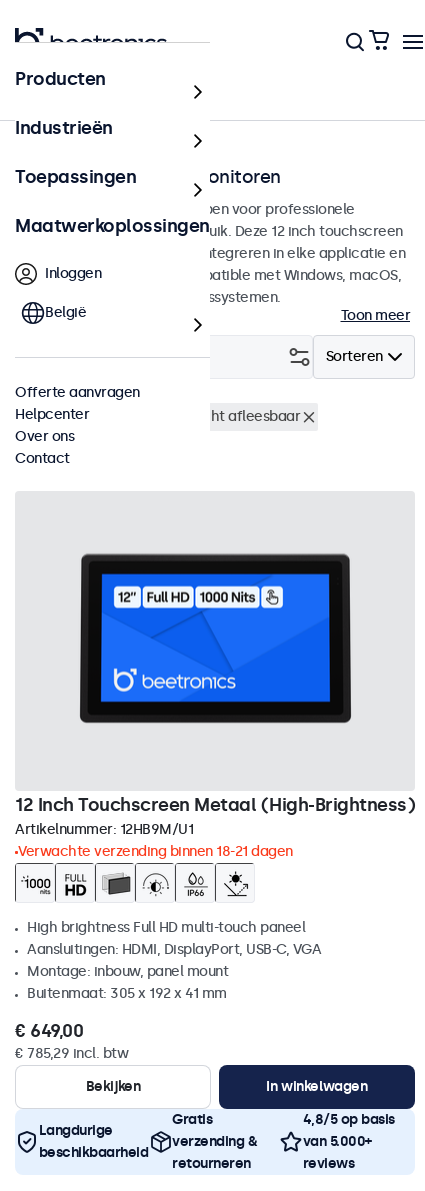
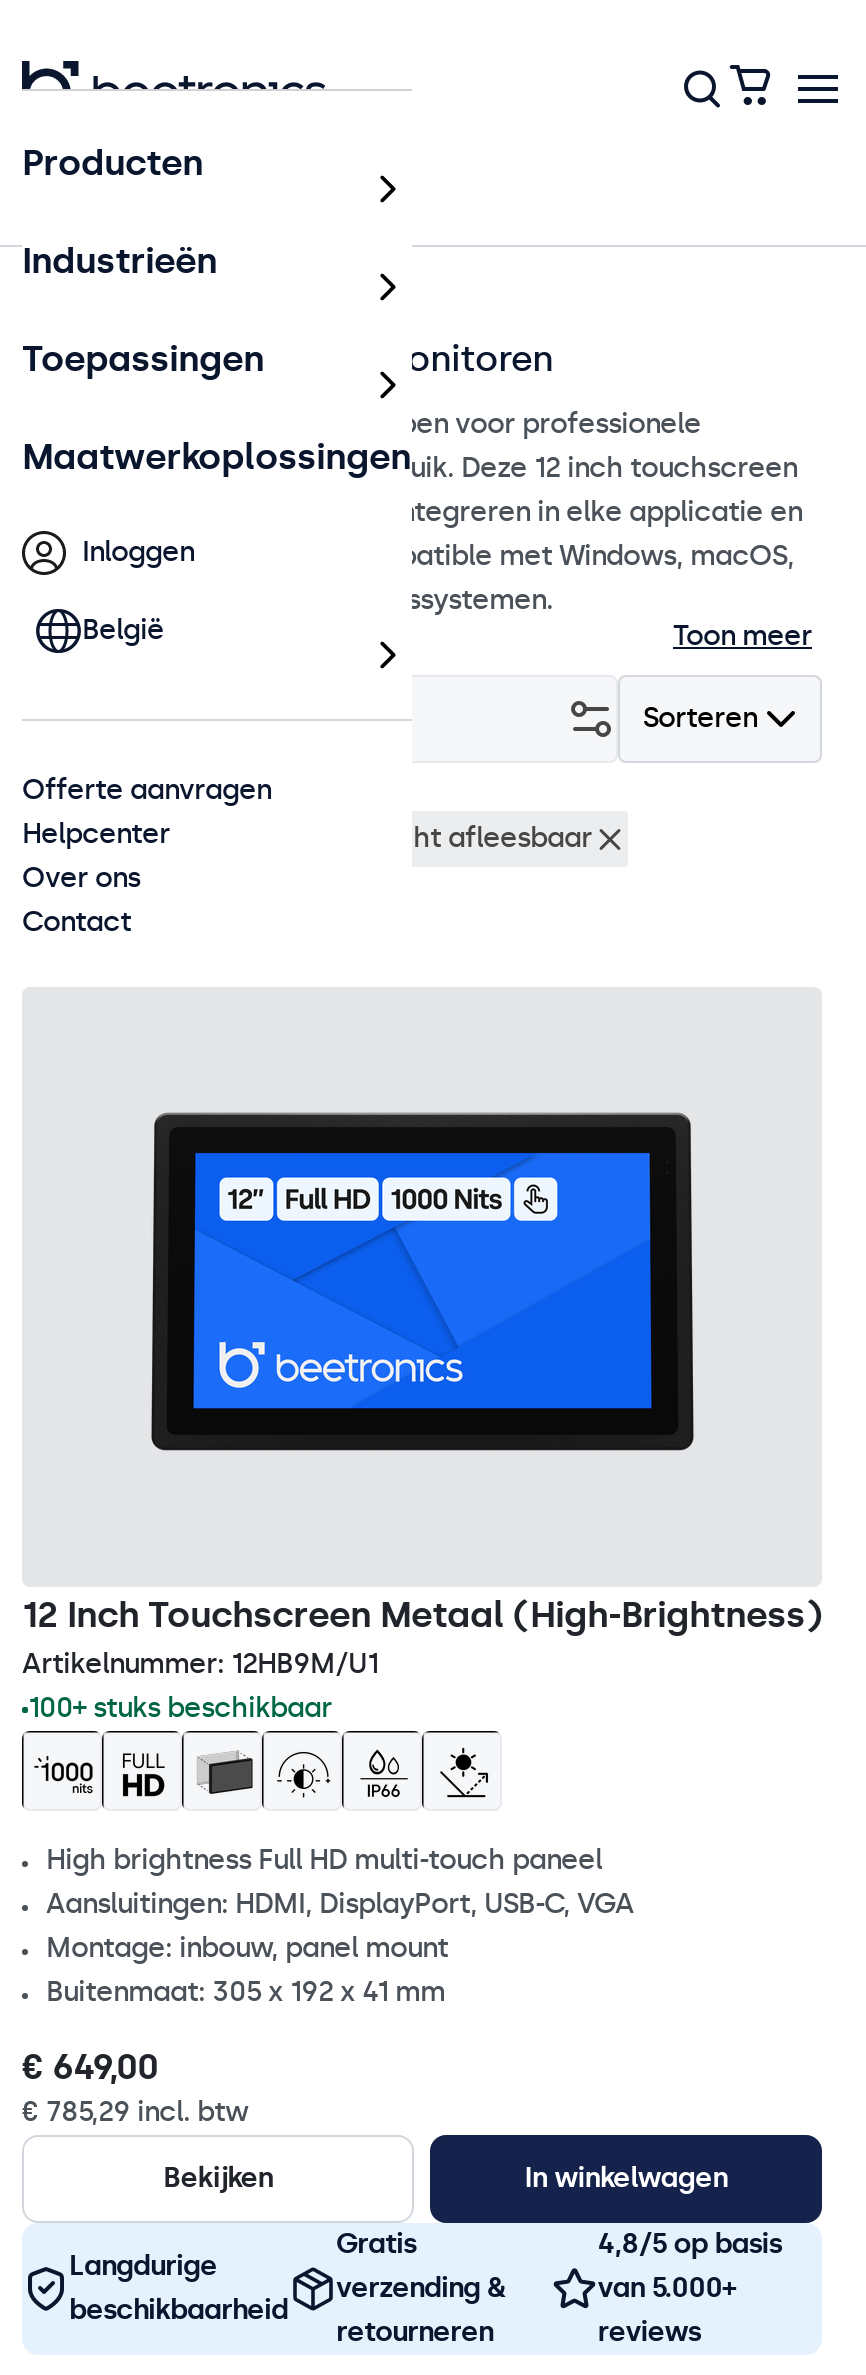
[18,843,292,860] Verwachte verzending binnen 18-21 dagen -> [28,1691,332,1725] 100+ stuks beschikbaar

